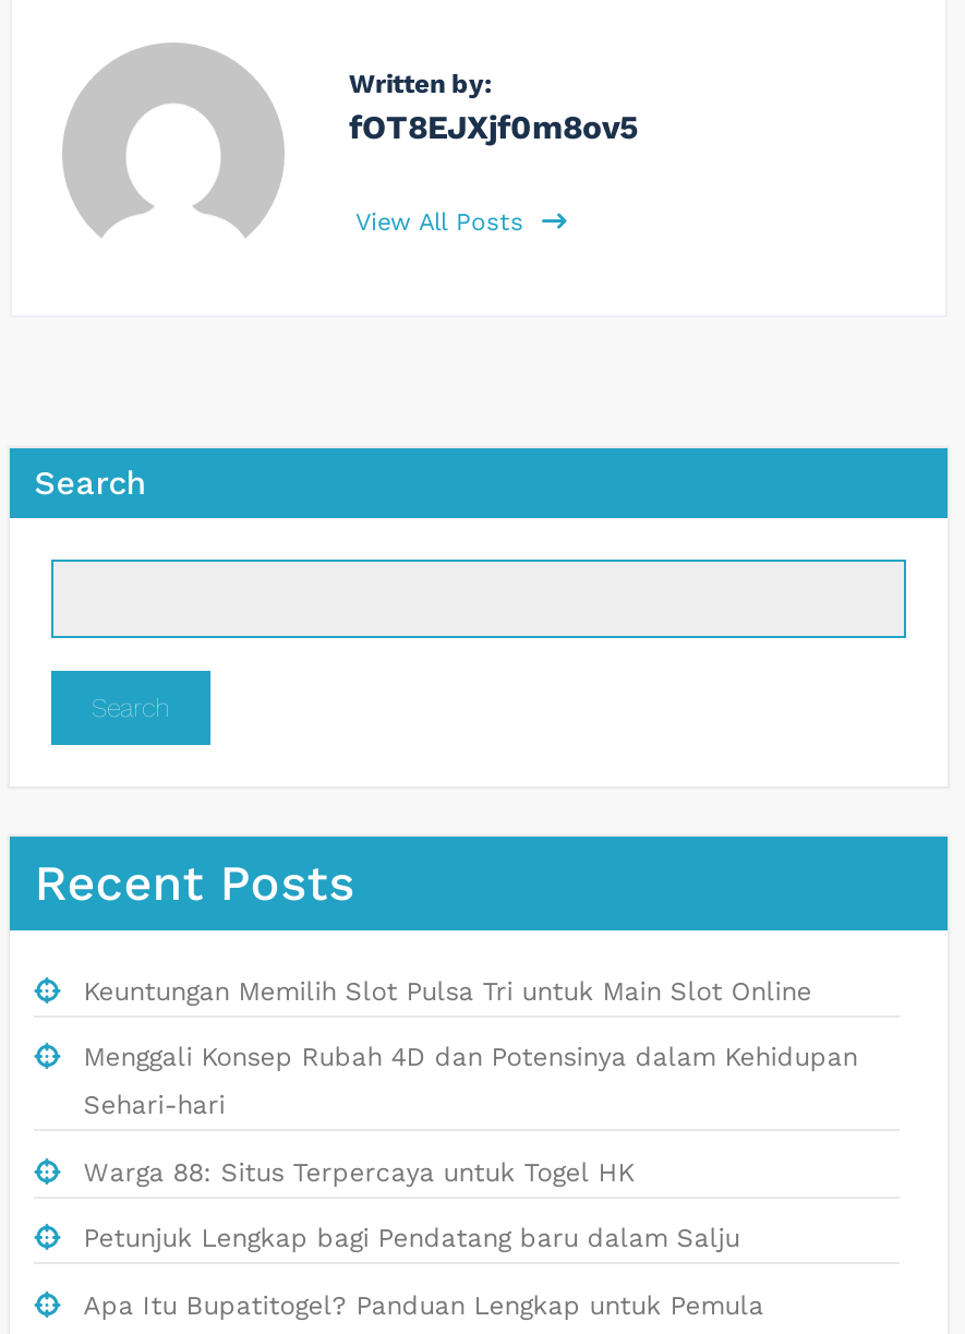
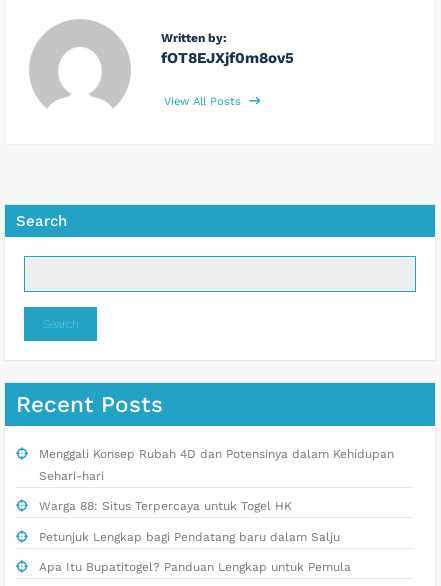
[84,975,812,1006] Keuntungan Memilih Slot Pulsa Tri untuk Main Slot Online -> none

